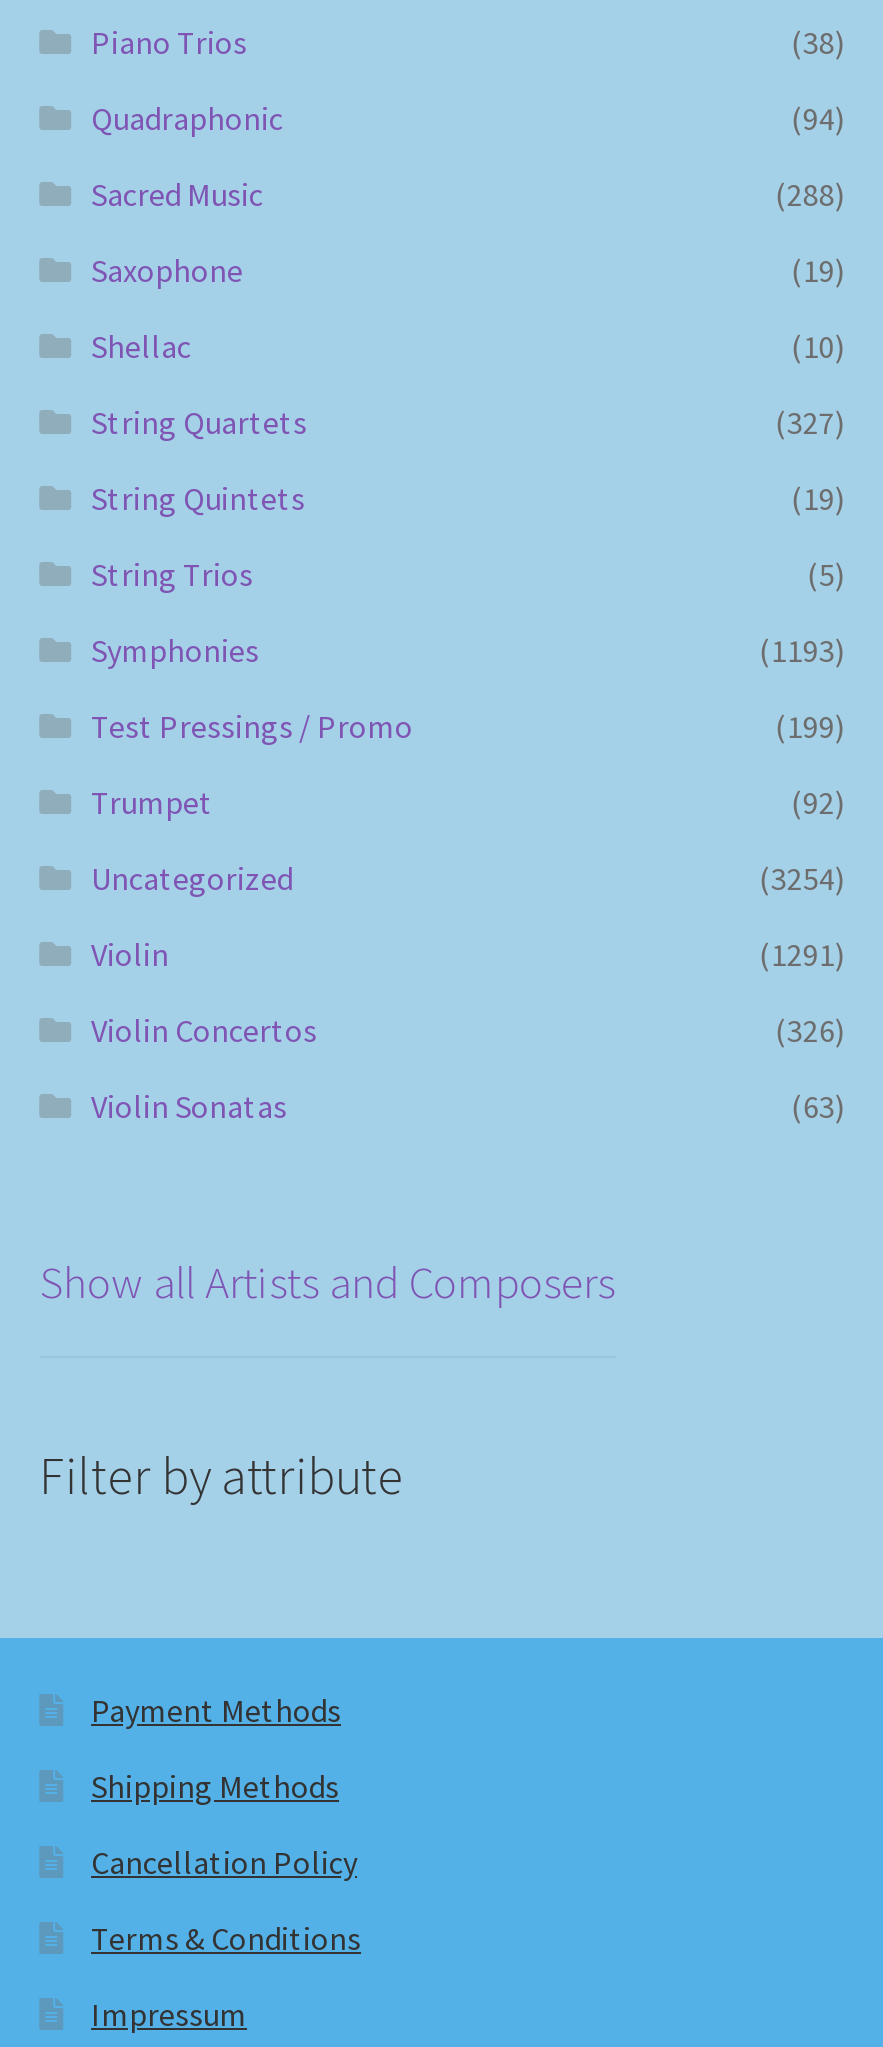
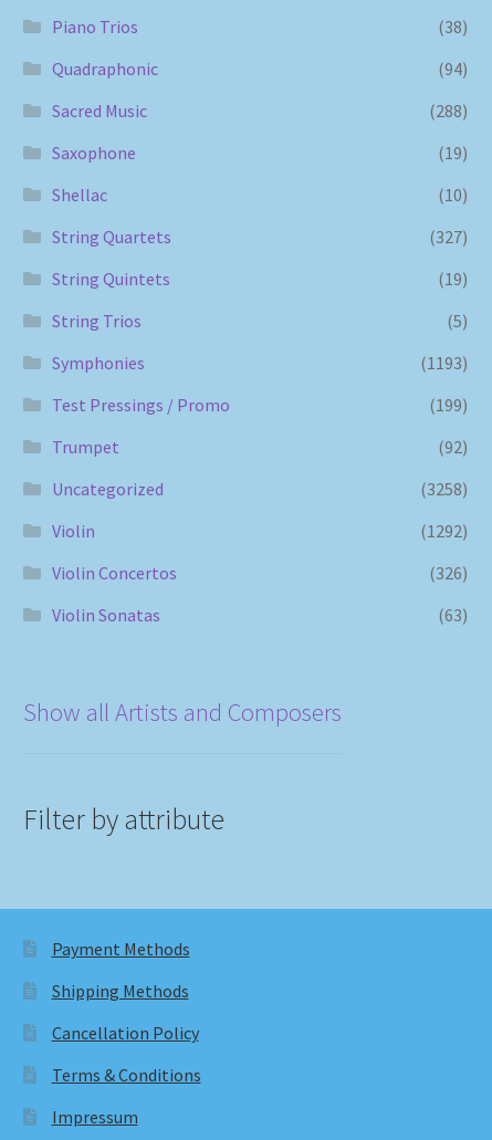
[759,857,845,897] (3254) -> [421,477,468,499] (3258)
[759,933,845,973] (1291) -> [421,519,468,541] (1292)

